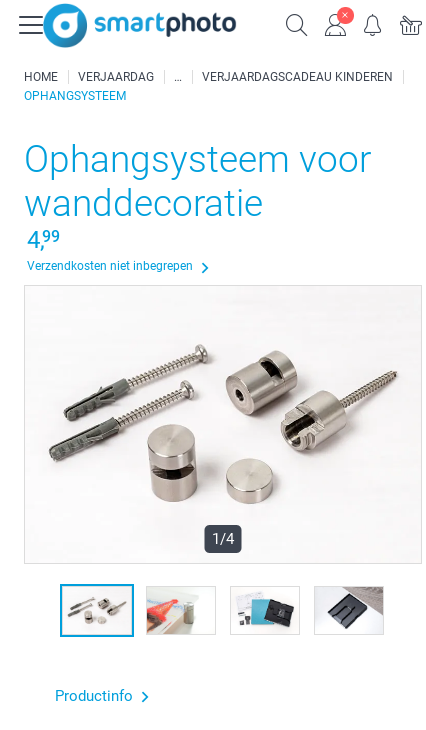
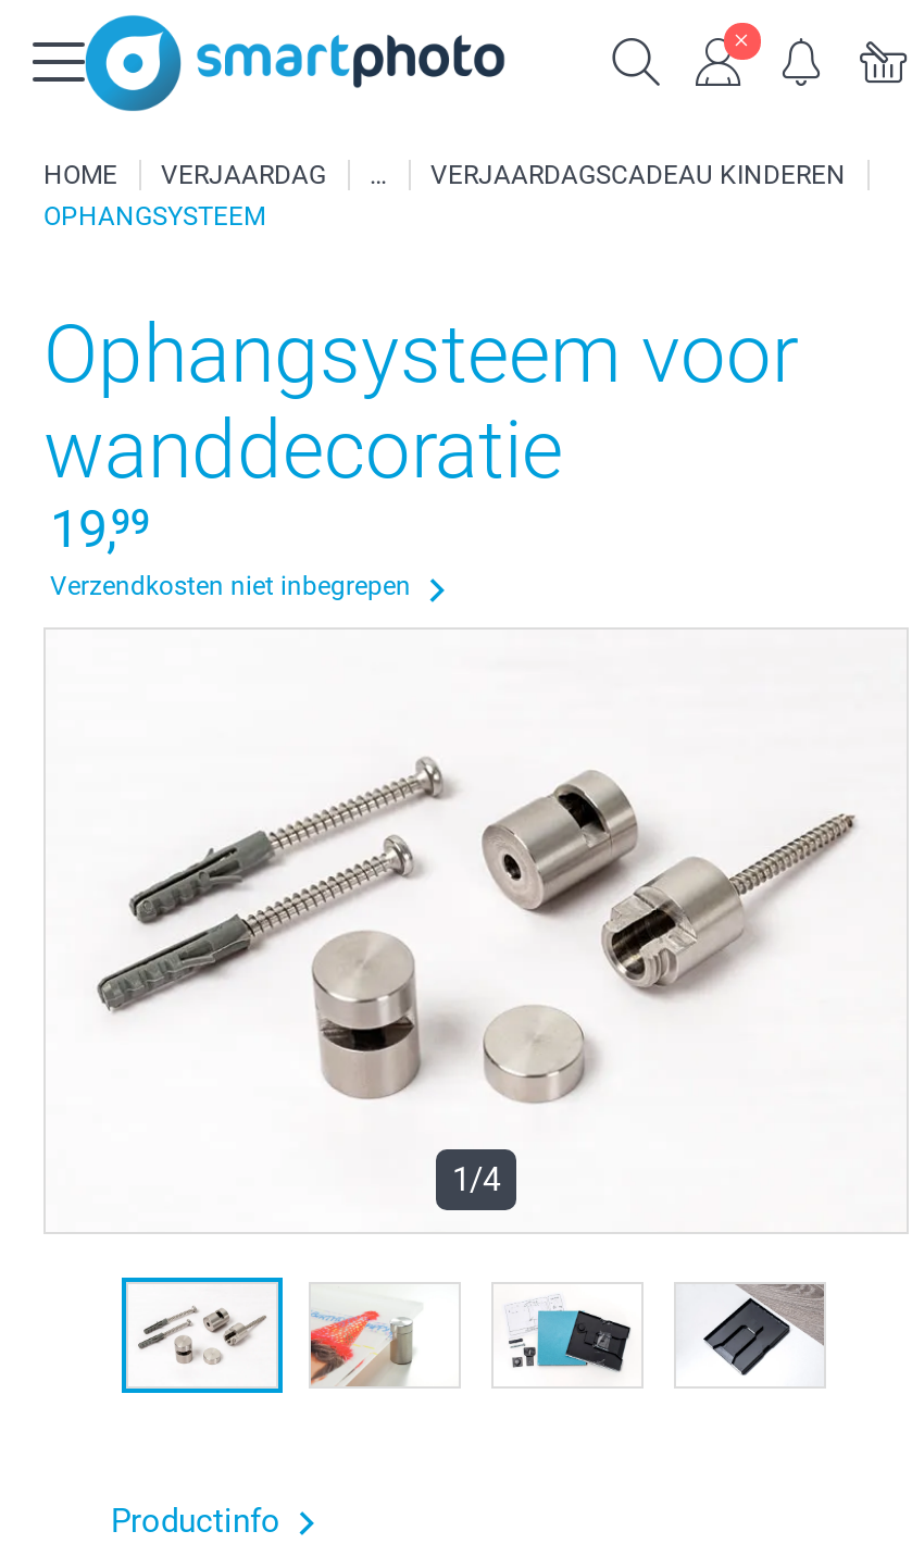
[27,226,60,254] 4, 99 -> [50,499,150,560] 19, 99

